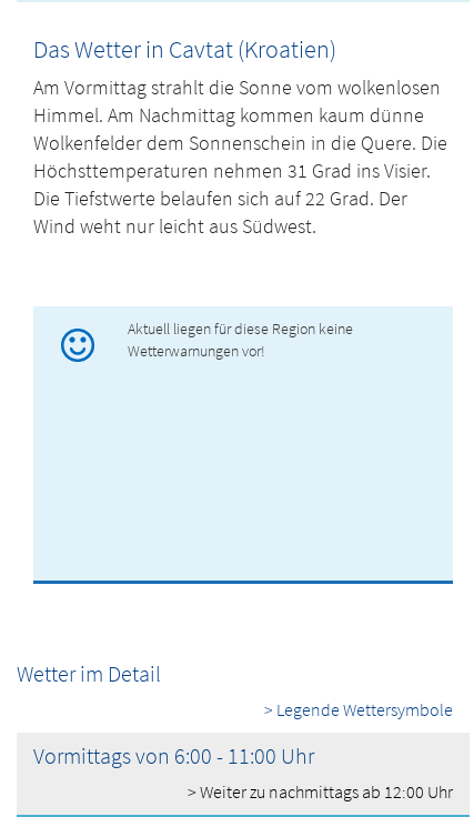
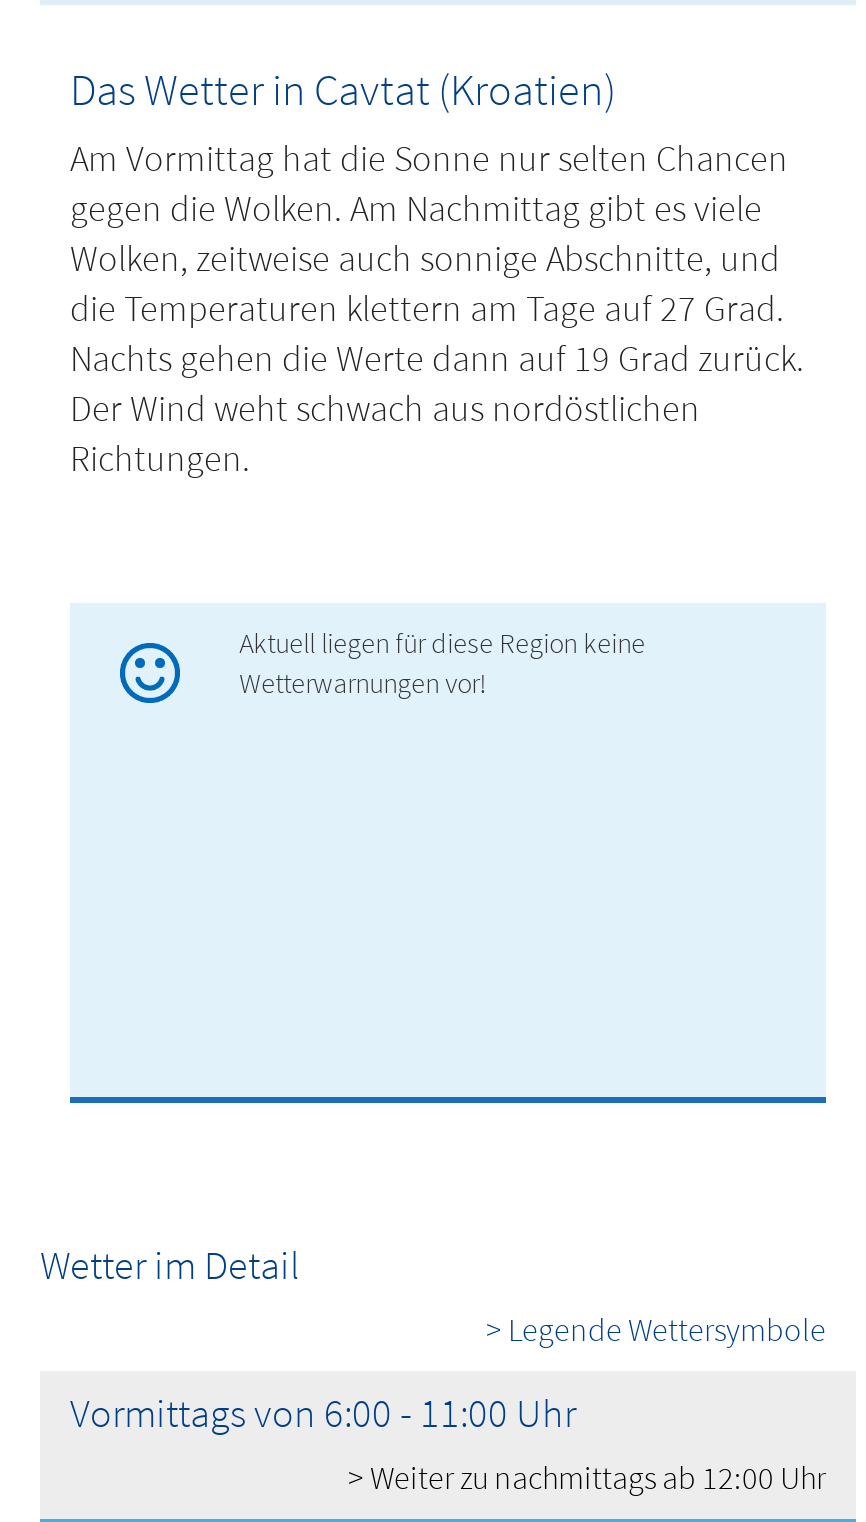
[33,75,447,239] Am Vormittag strahlt die Sonne vom wolkenlosen | Himmel. Am Nachmittag kommen kaum dünne | Wolkenfelder dem Sonnenschein in die Quere. Die | Höchsttemperaturen nehmen 31 Grad ins Visier. | Die Tiefstwerte belaufen sich auf 22 Grad. Der | Wind weht nur leicht aus Südwest. -> [70,135,804,481] Am Vormittag hat die Sonne nur selten Chancen | gegen die Wolken. Am Nachmittag gibt es viele | Wolken, zeitweise auch sonnige Abschnitte, und | die Temperaturen klettern am Tage auf 27 Grad. | Nachts gehen die Werte dann auf 19 Grad zurück. | Der Wind weht schwach aus nordöstlichen | Richtungen.

